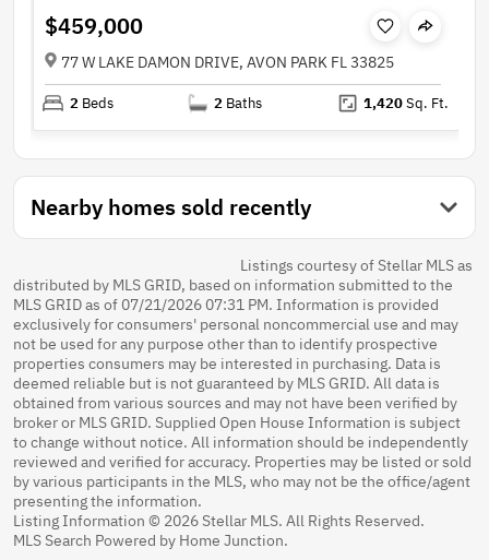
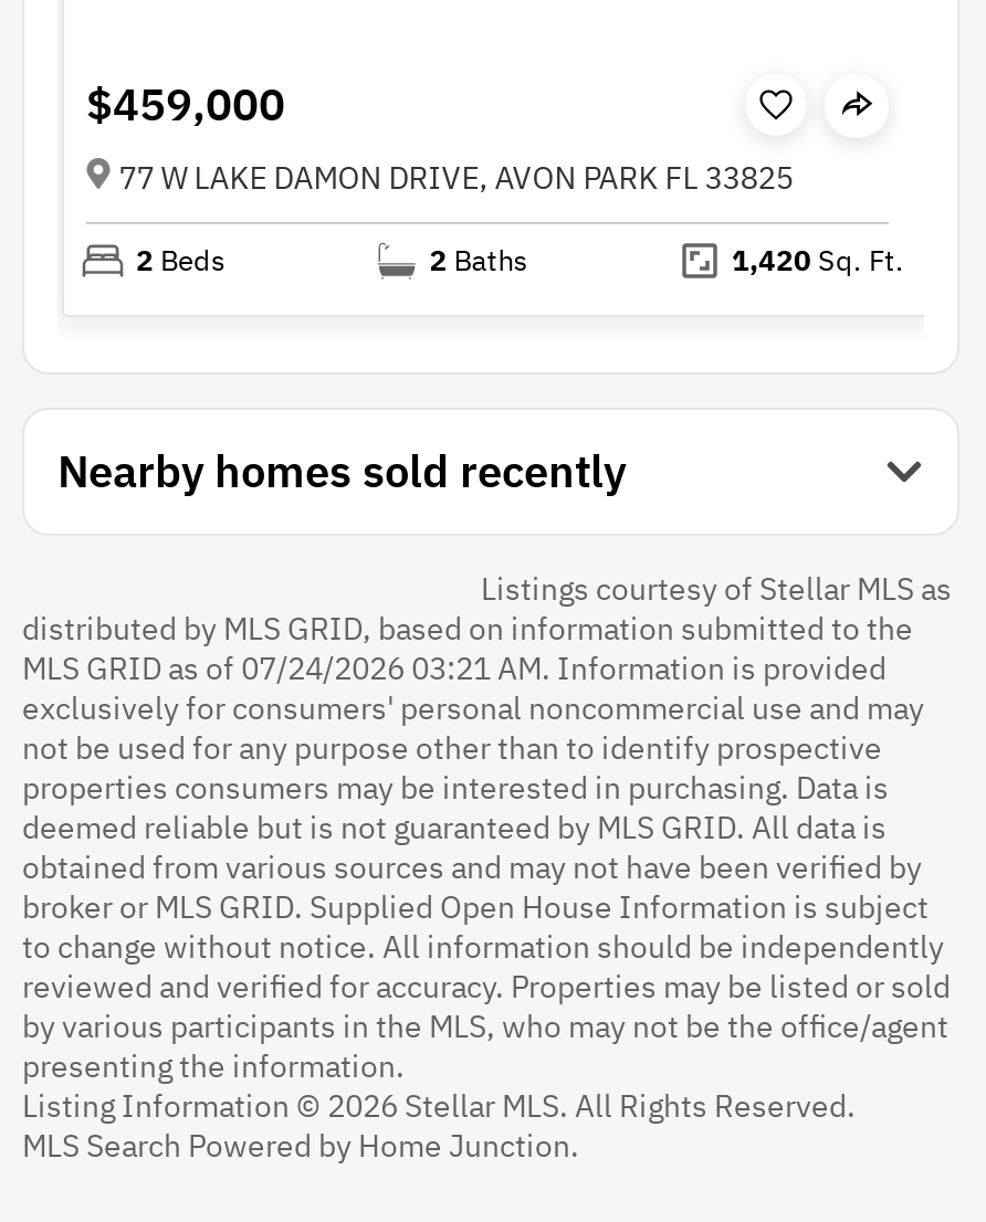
[13,295,439,314] MLS GRID as of 07/21/2026 07:31 PM. Information is provided -> [22,649,887,688] MLS GRID as of 07/24/2026 03:21 AM. Information is provided

